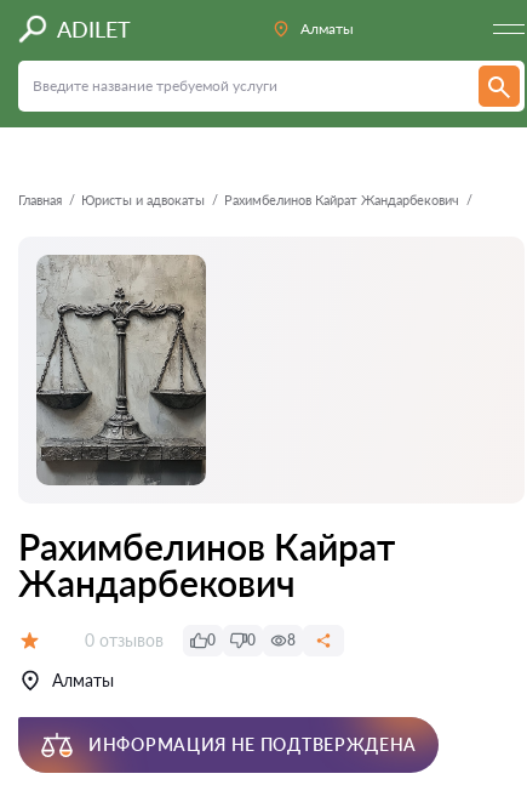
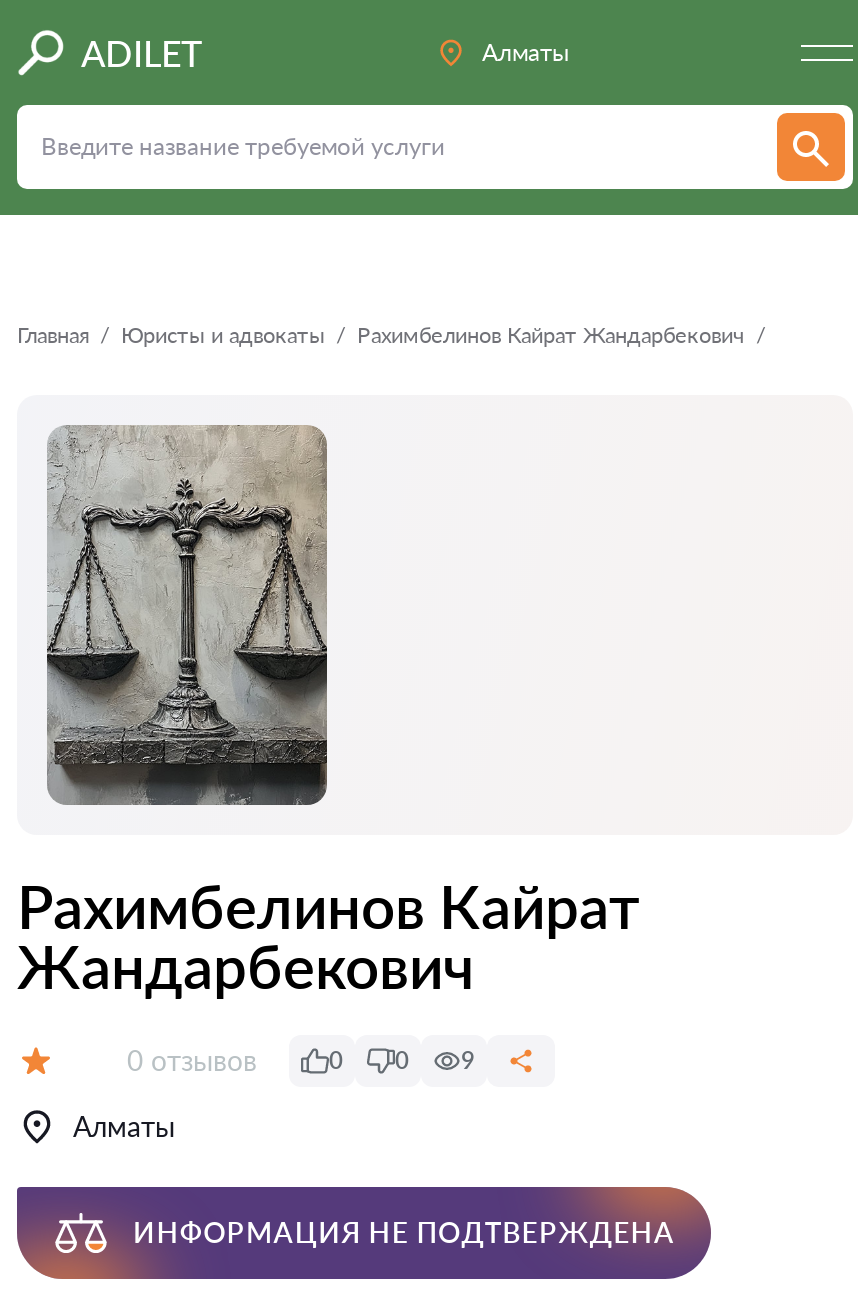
[287,631,296,649] 8 -> [461,1045,475,1075] 9

